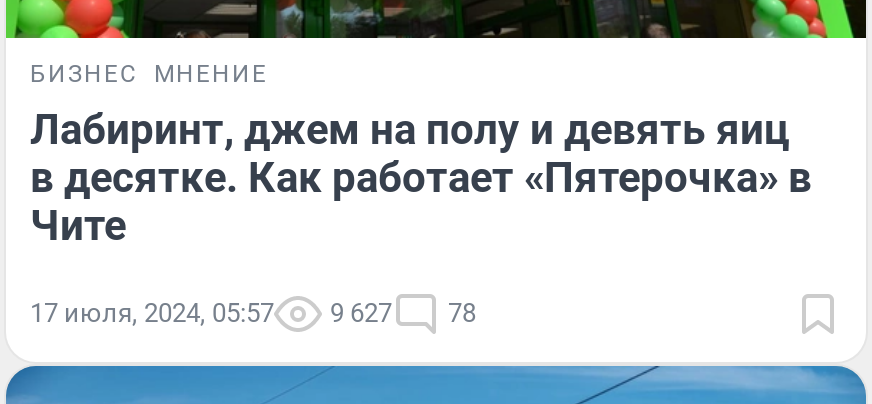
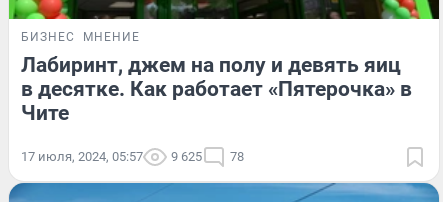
[30,298,476,328] 17 июля, 2024, 05:57 9 627 78 -> [21,149,244,164] 17 июля, 2024, 05:57 9 625 78

